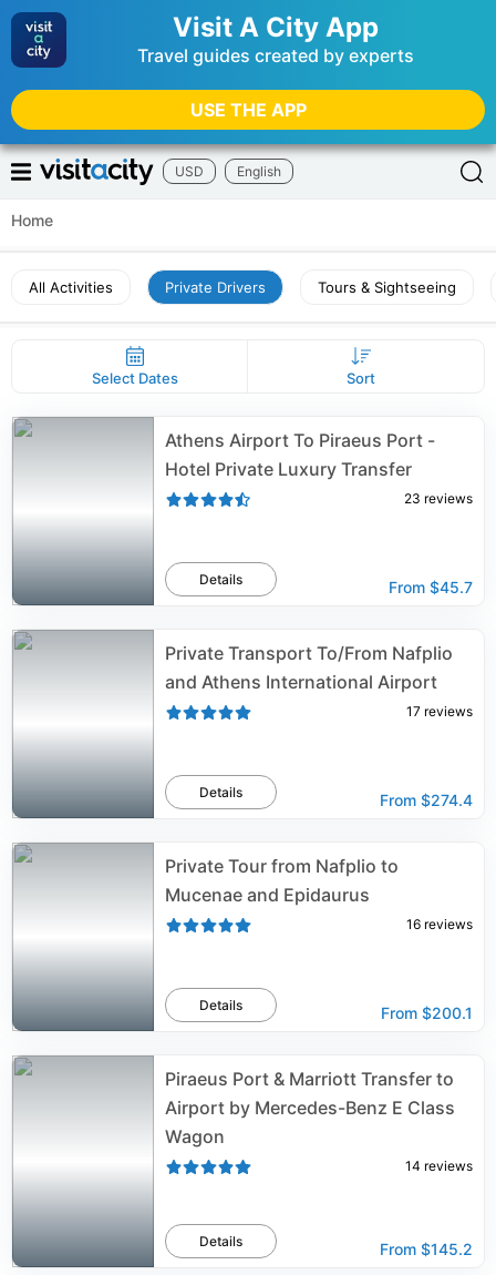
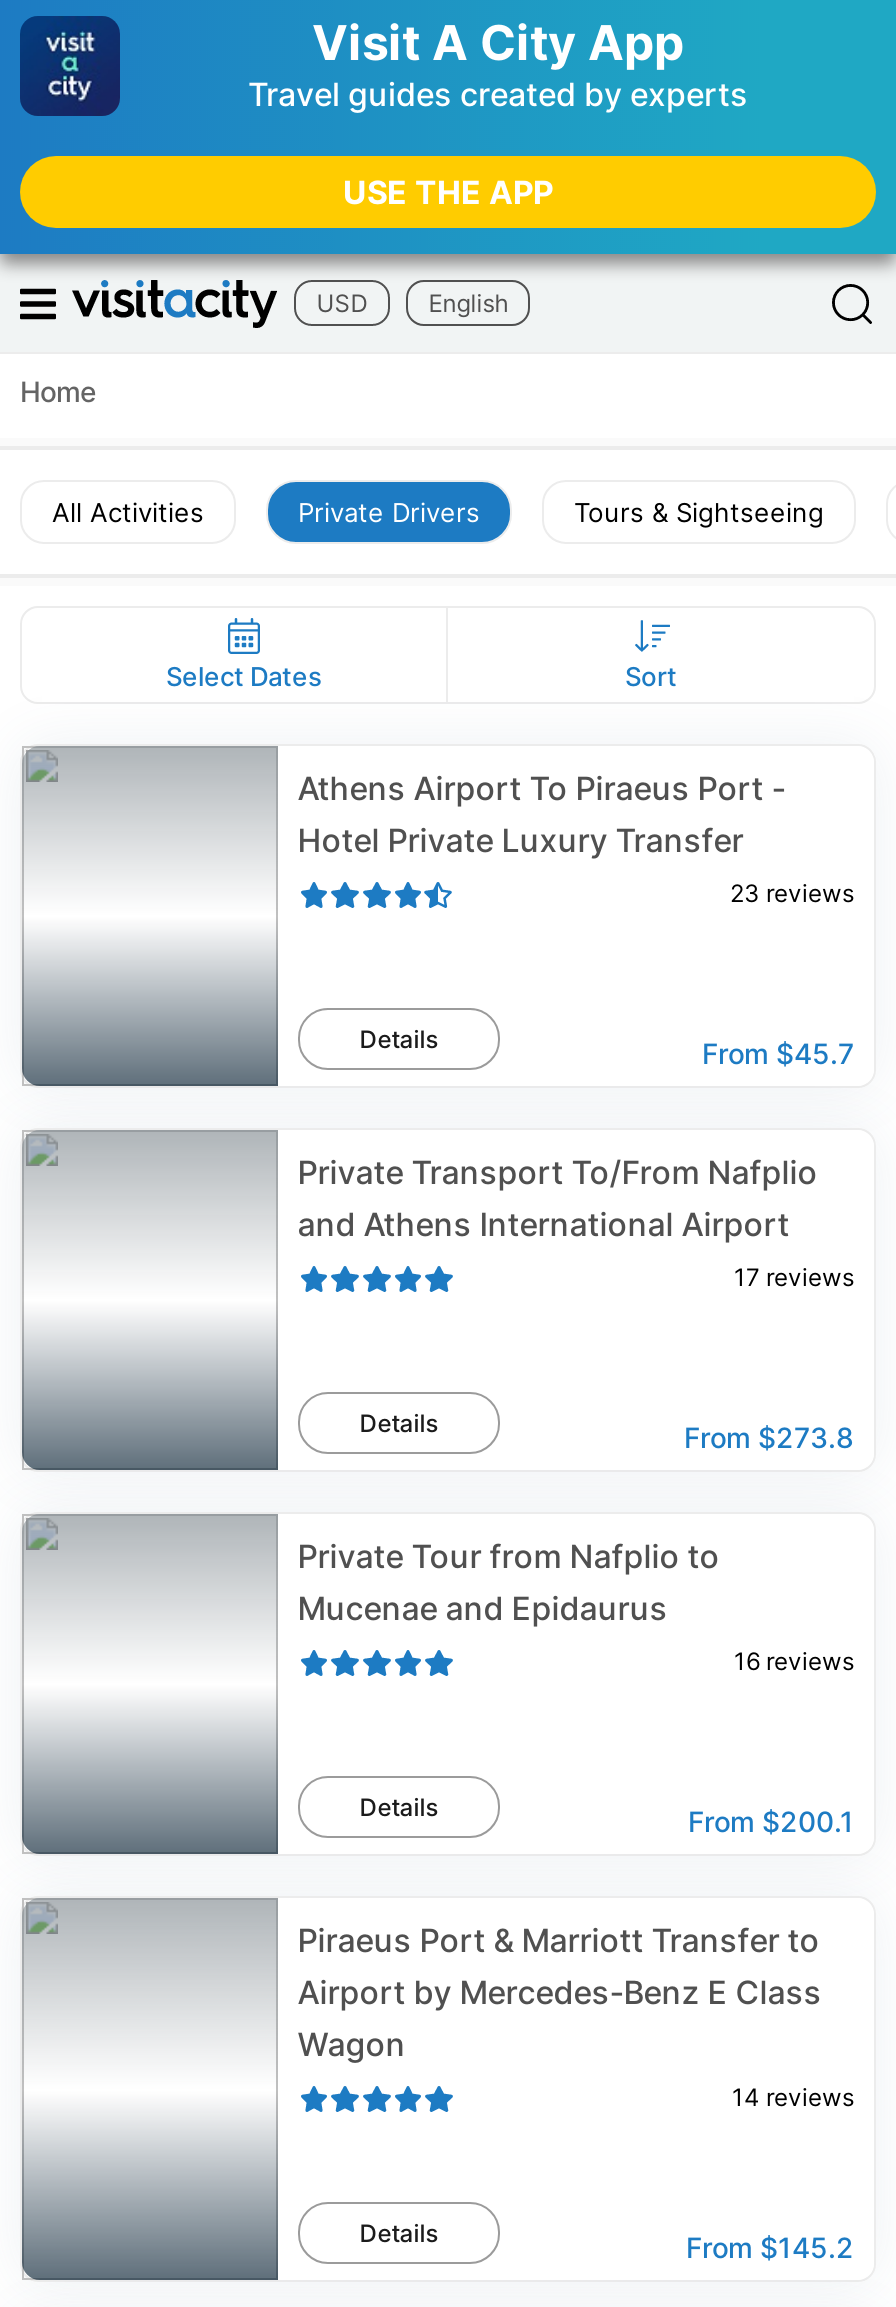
[380,790,473,809] From $274.4 -> [684,1420,854,1454] From $273.8

